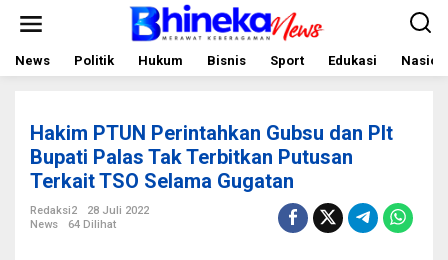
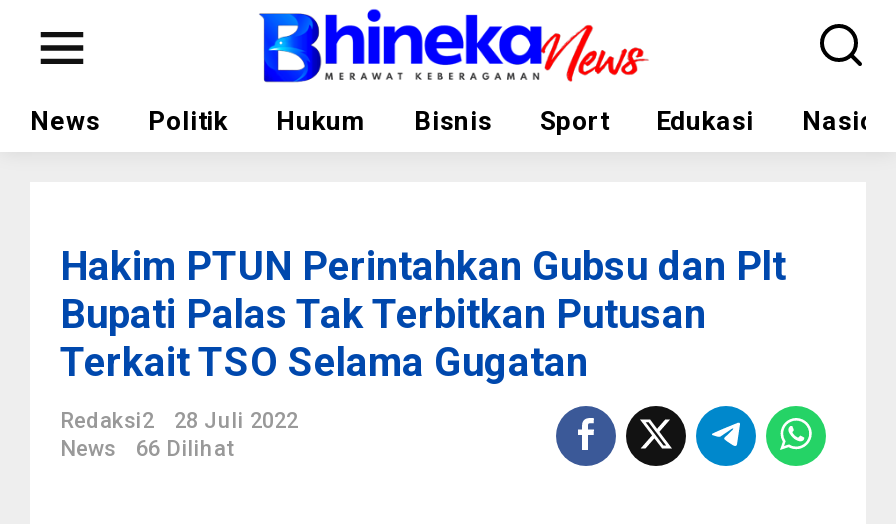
[30,218,116,231] News 64 Dilihat -> [60,436,232,462] News 66 Dilihat

